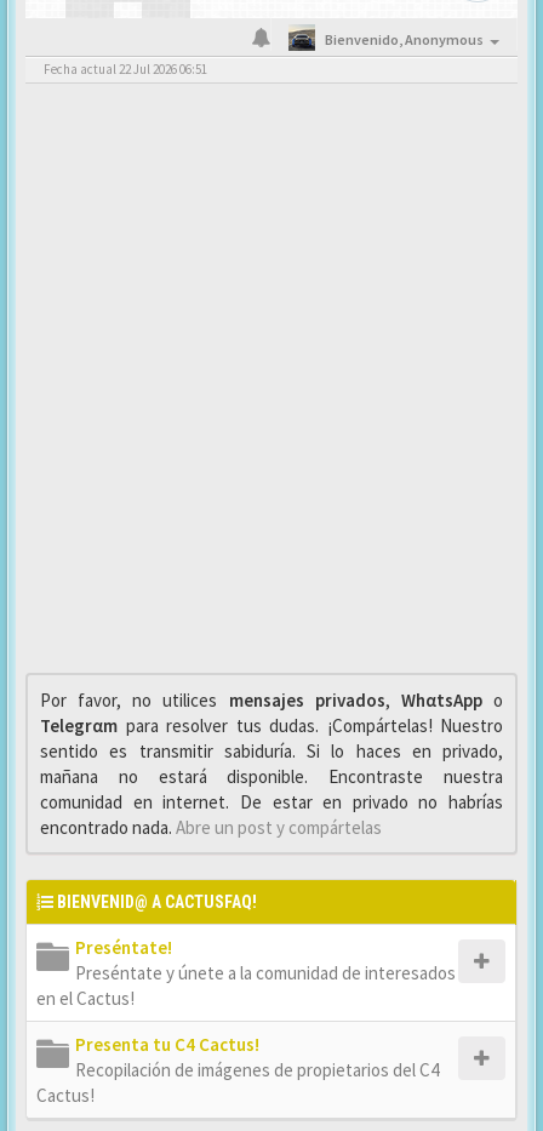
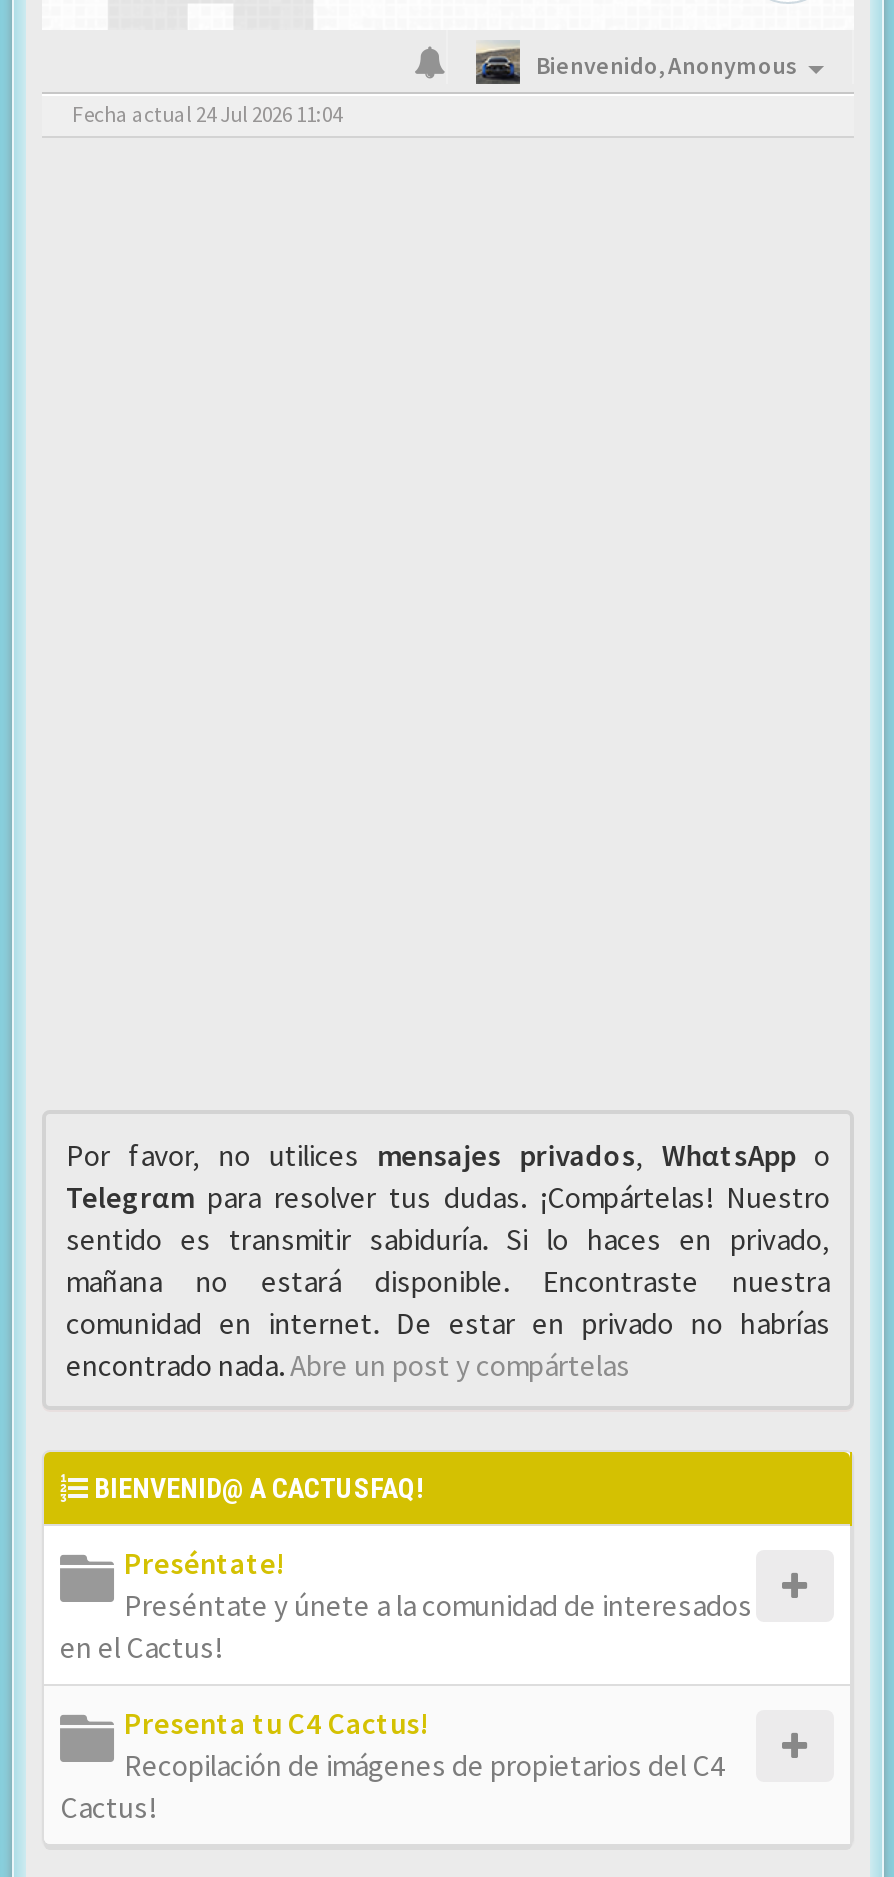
[44,61,207,78] Fecha actual 22 Jul 2026 06:51 -> [72,100,342,128] Fecha actual 24 Jul 2026 11:04

